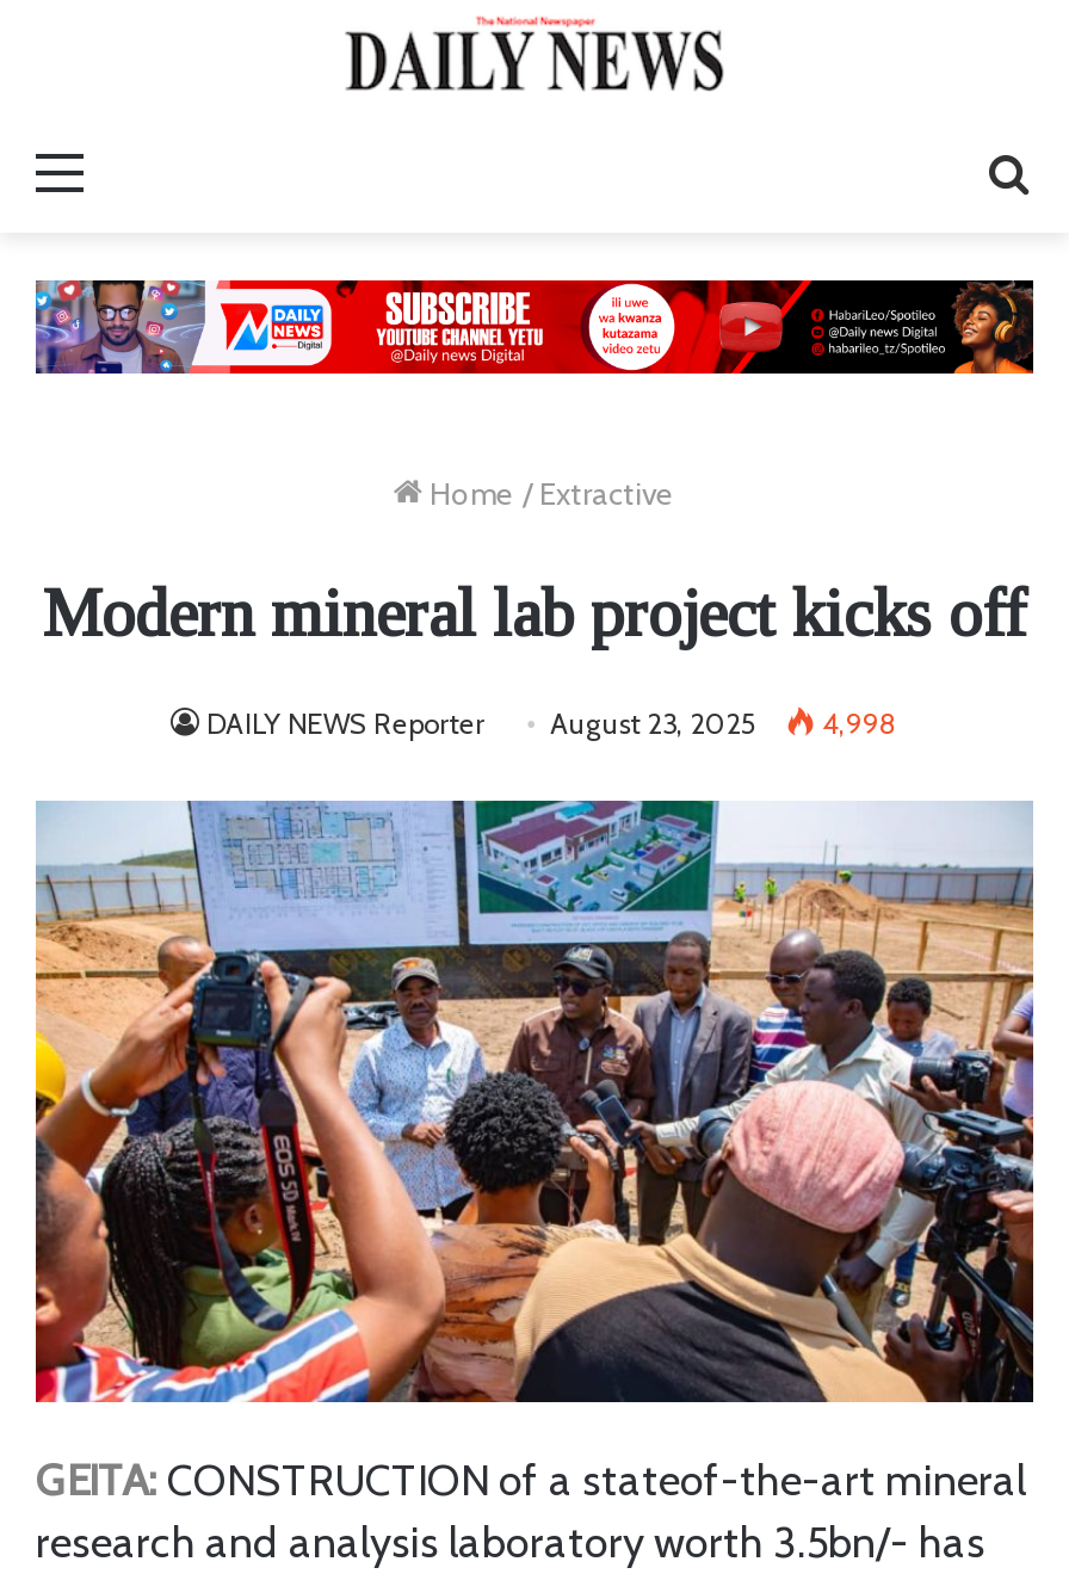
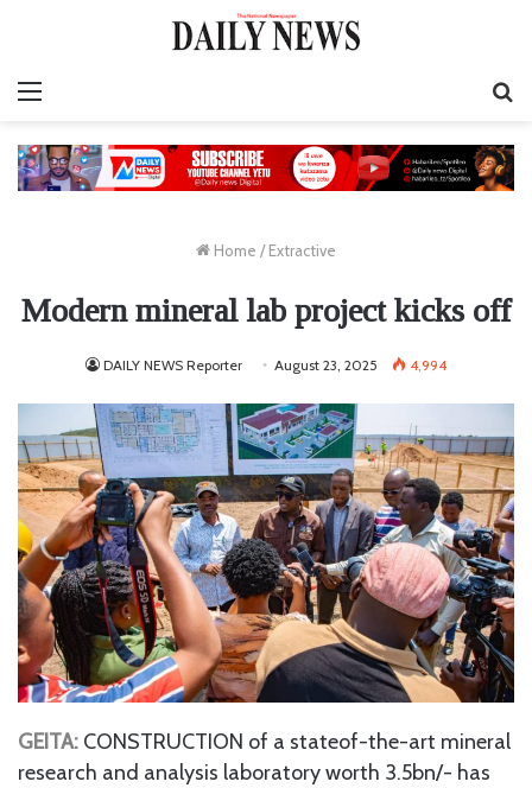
[206,705,898,741] DAILY NEWS Reporter August 23, 2025 4,998 -> [103,356,446,374] DAILY NEWS Reporter August 23, 2025 4,994

